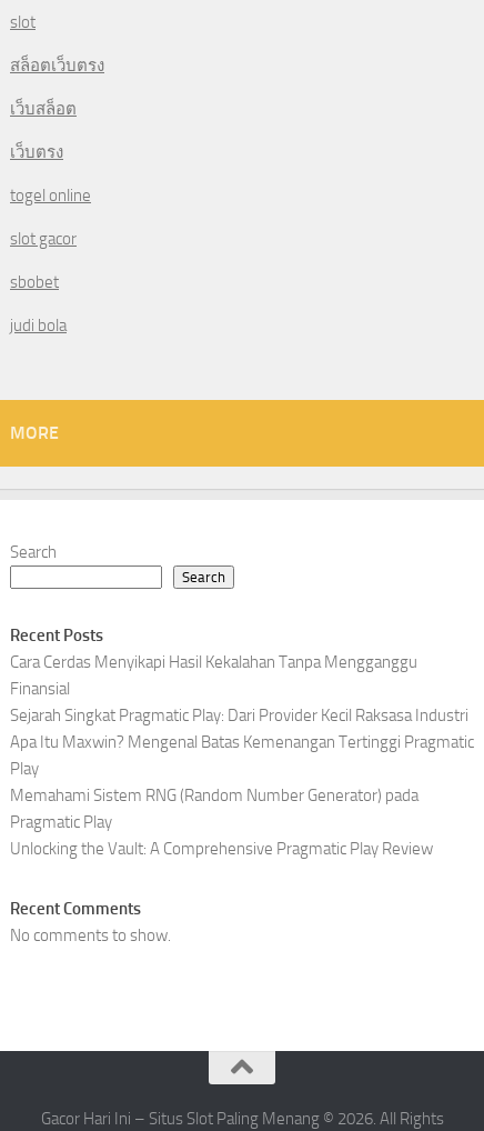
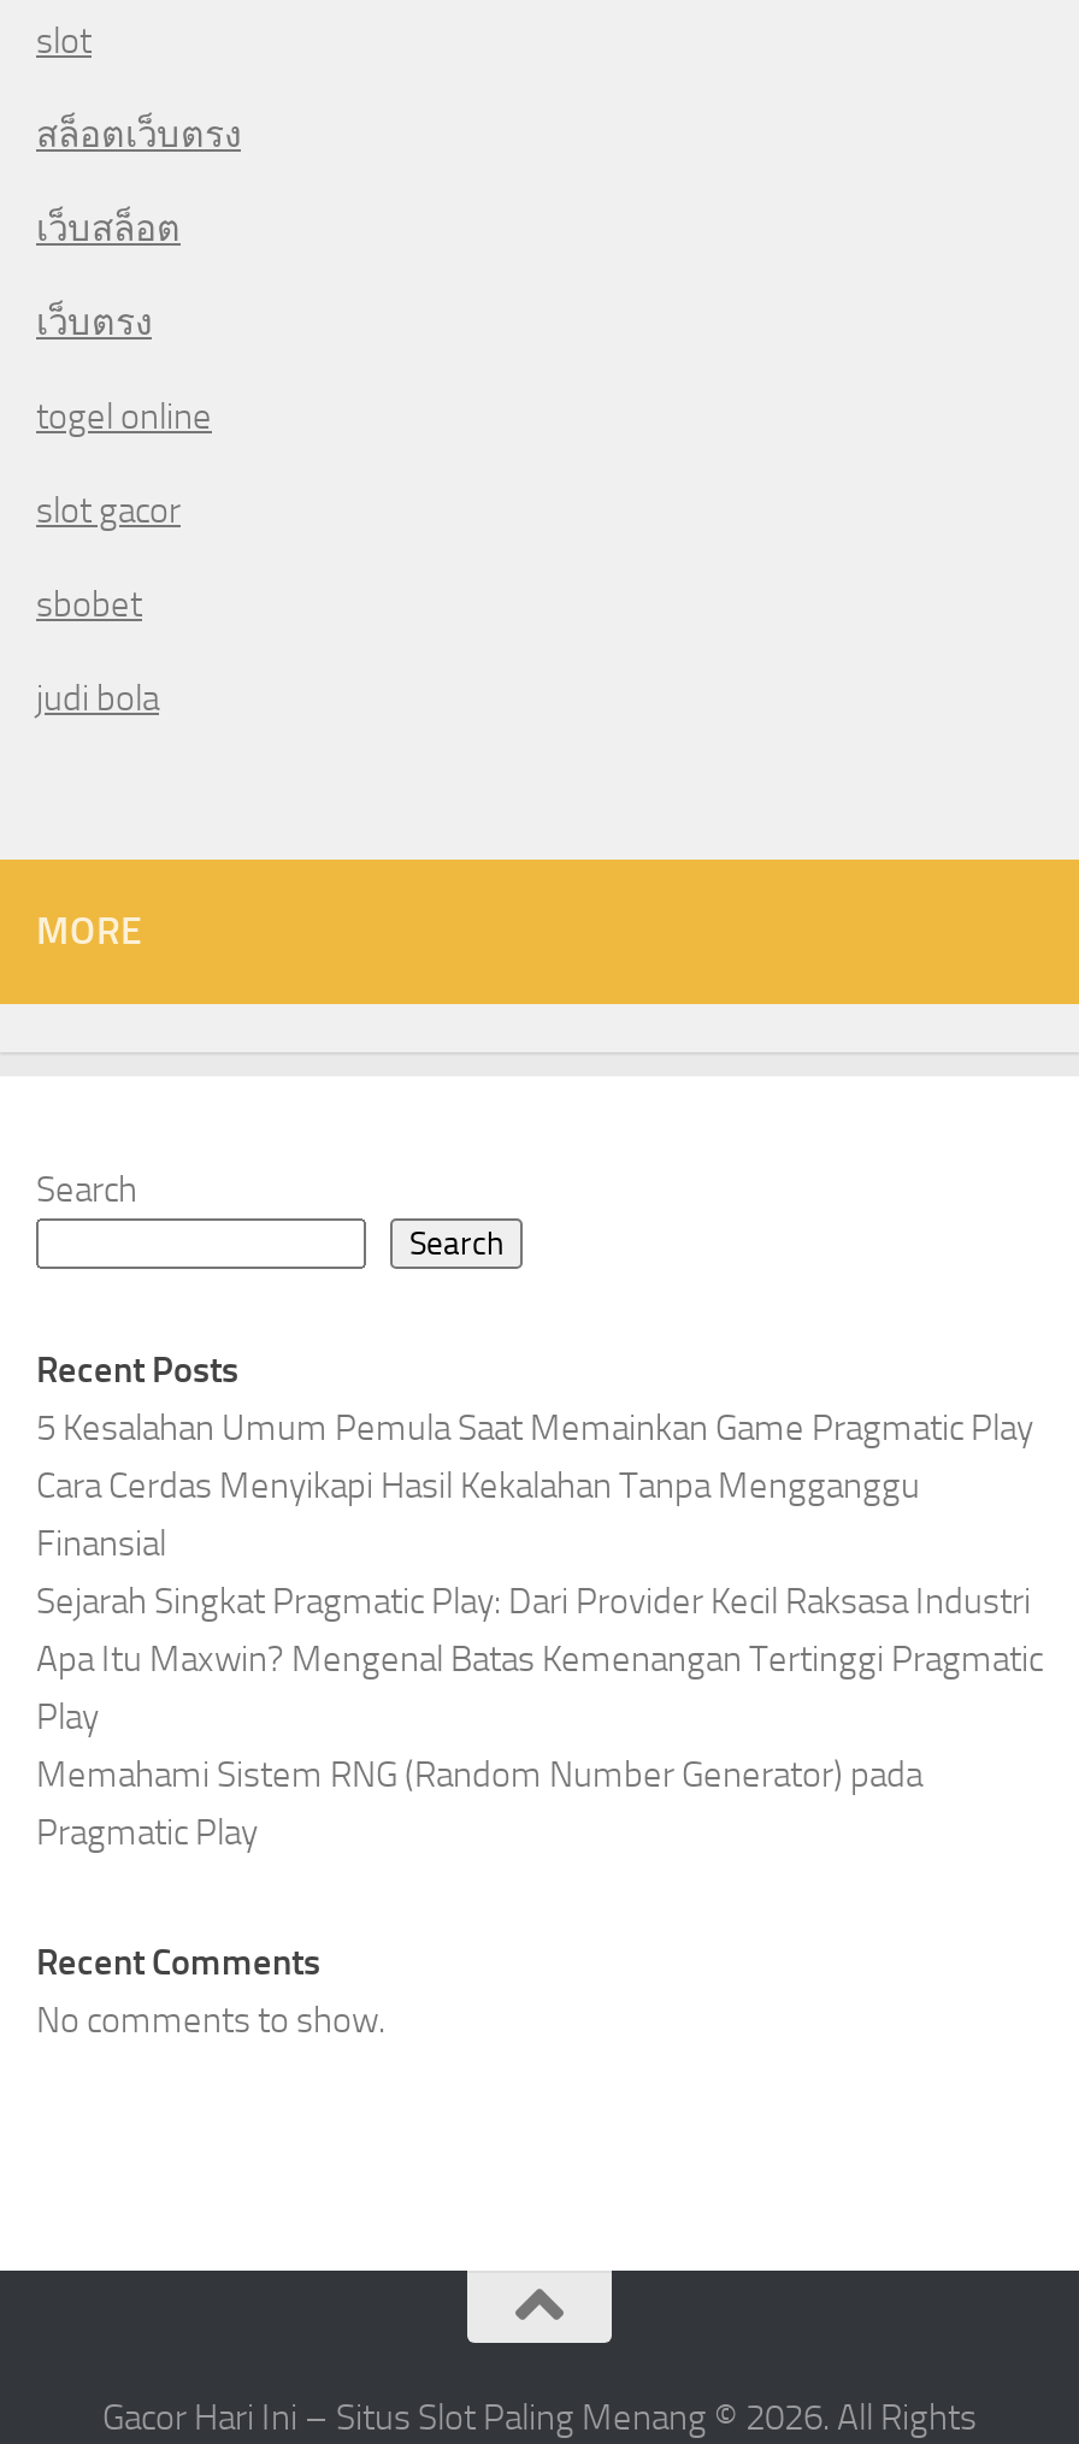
none -> [36,1405,1033,1449] 5 Kesalahan Umum Pemula Saat Memainkan Game Pragmatic Play
moved [10,652,474,832] -> [36,1463,1043,1853]: Cara Cerdas Menyikapi Hasil Kekalahan Tanpa Mengganggu | Finansial | Sejarah Singkat Pragmatic Play: Dari Provider Kecil Raksasa Industri | Apa Itu Maxwin? Mengenal Batas Kemenangan Tertinggi Pragmatic | Play | Memahami Sistem RNG (Random Number Generator) pada | Pragmatic Play
[10,838,433,858] Unlocking the Vault: A Comprehensive Pragmatic Play Review -> none

